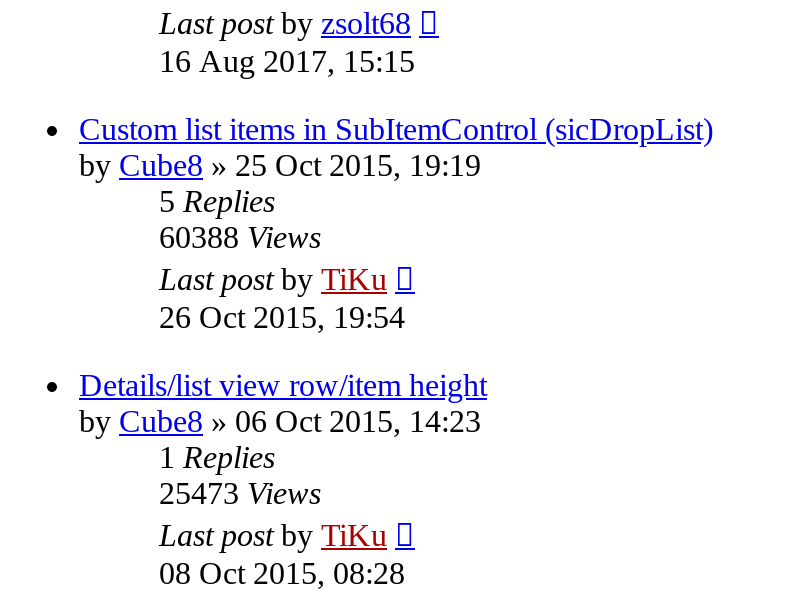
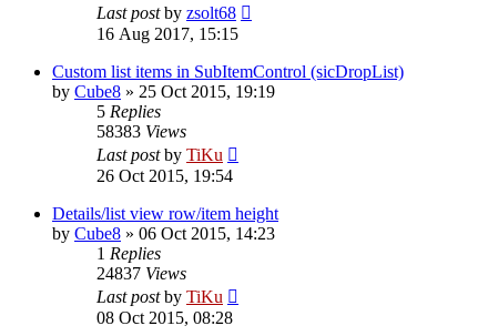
[159,220,321,254] 60388 Views -> [96,122,186,141] 58383 Views
[159,476,321,510] 25473 Views -> [96,264,186,283] 24837 Views

